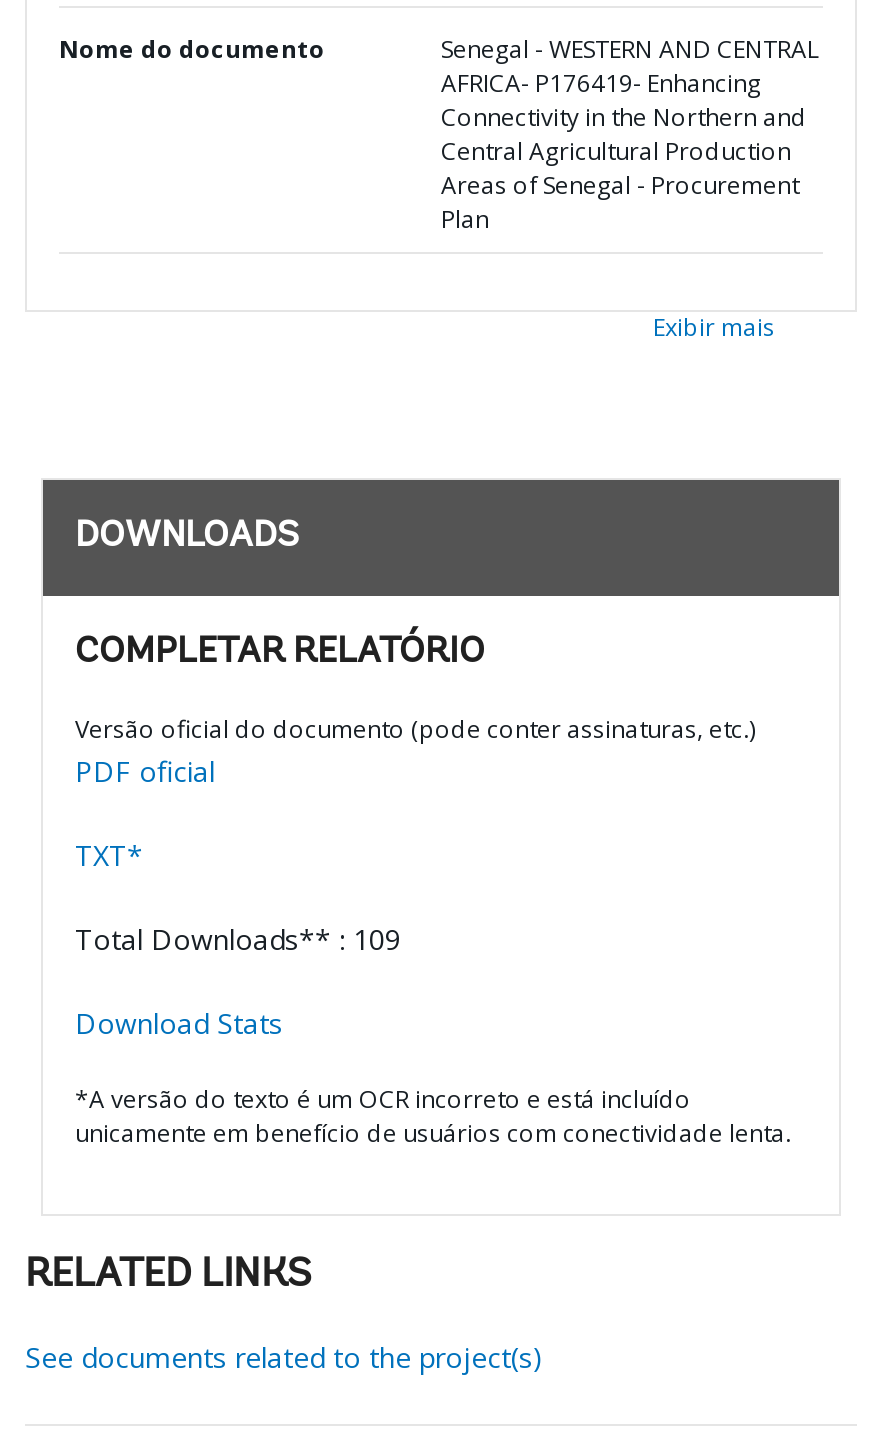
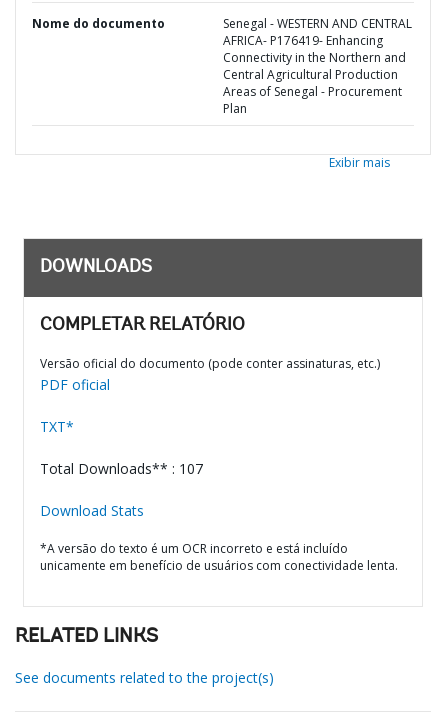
[75,920,401,958] Total Downloads** : 109 -> [40,459,203,478] Total Downloads** : 107

